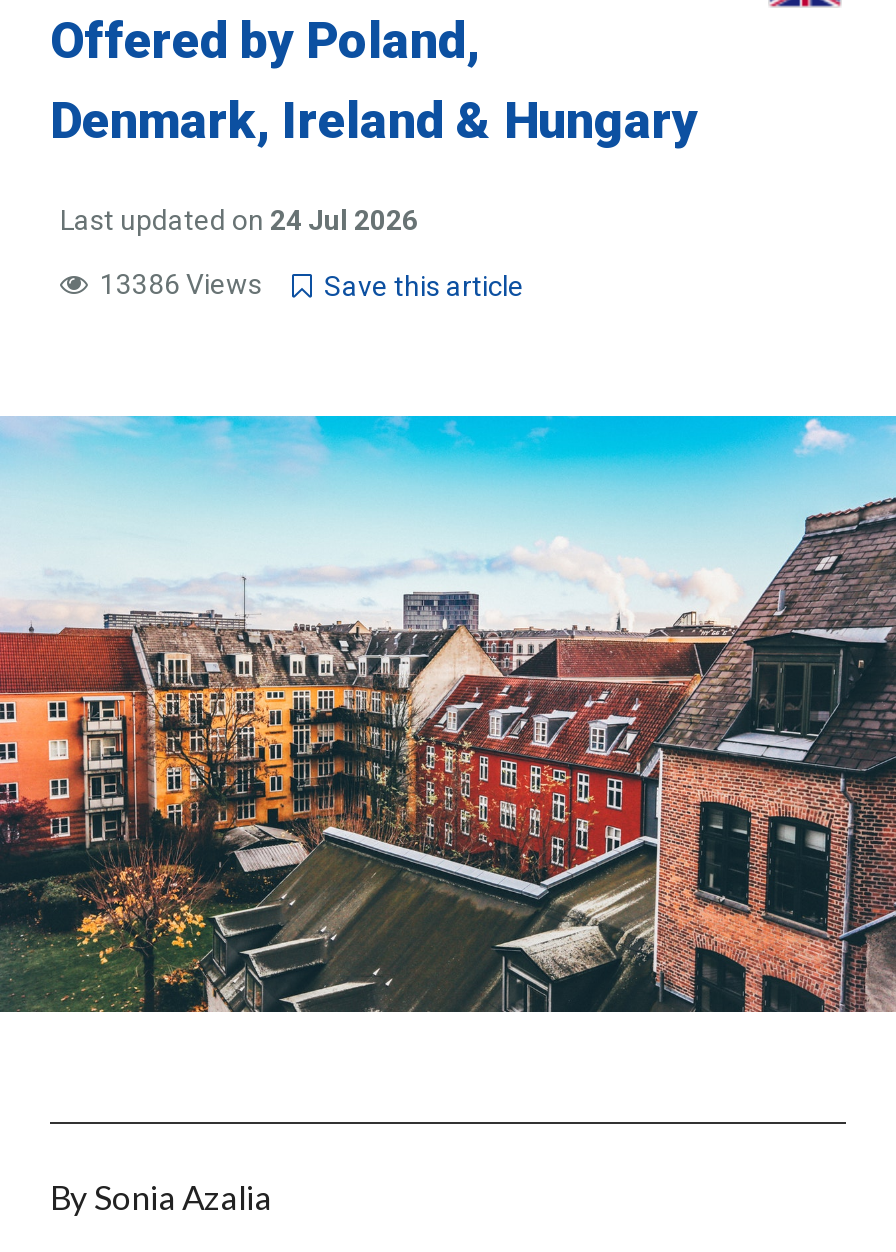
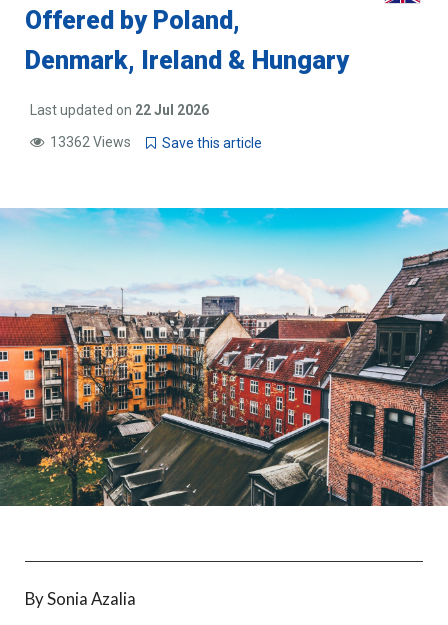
[60,203,418,235] Last updated on 24 Jul 2026 -> [30,102,209,118] Last updated on 22 Jul 2026
[88,267,524,302] 13386 Views Save this article -> [44,134,262,151] 13362 Views Save this article

